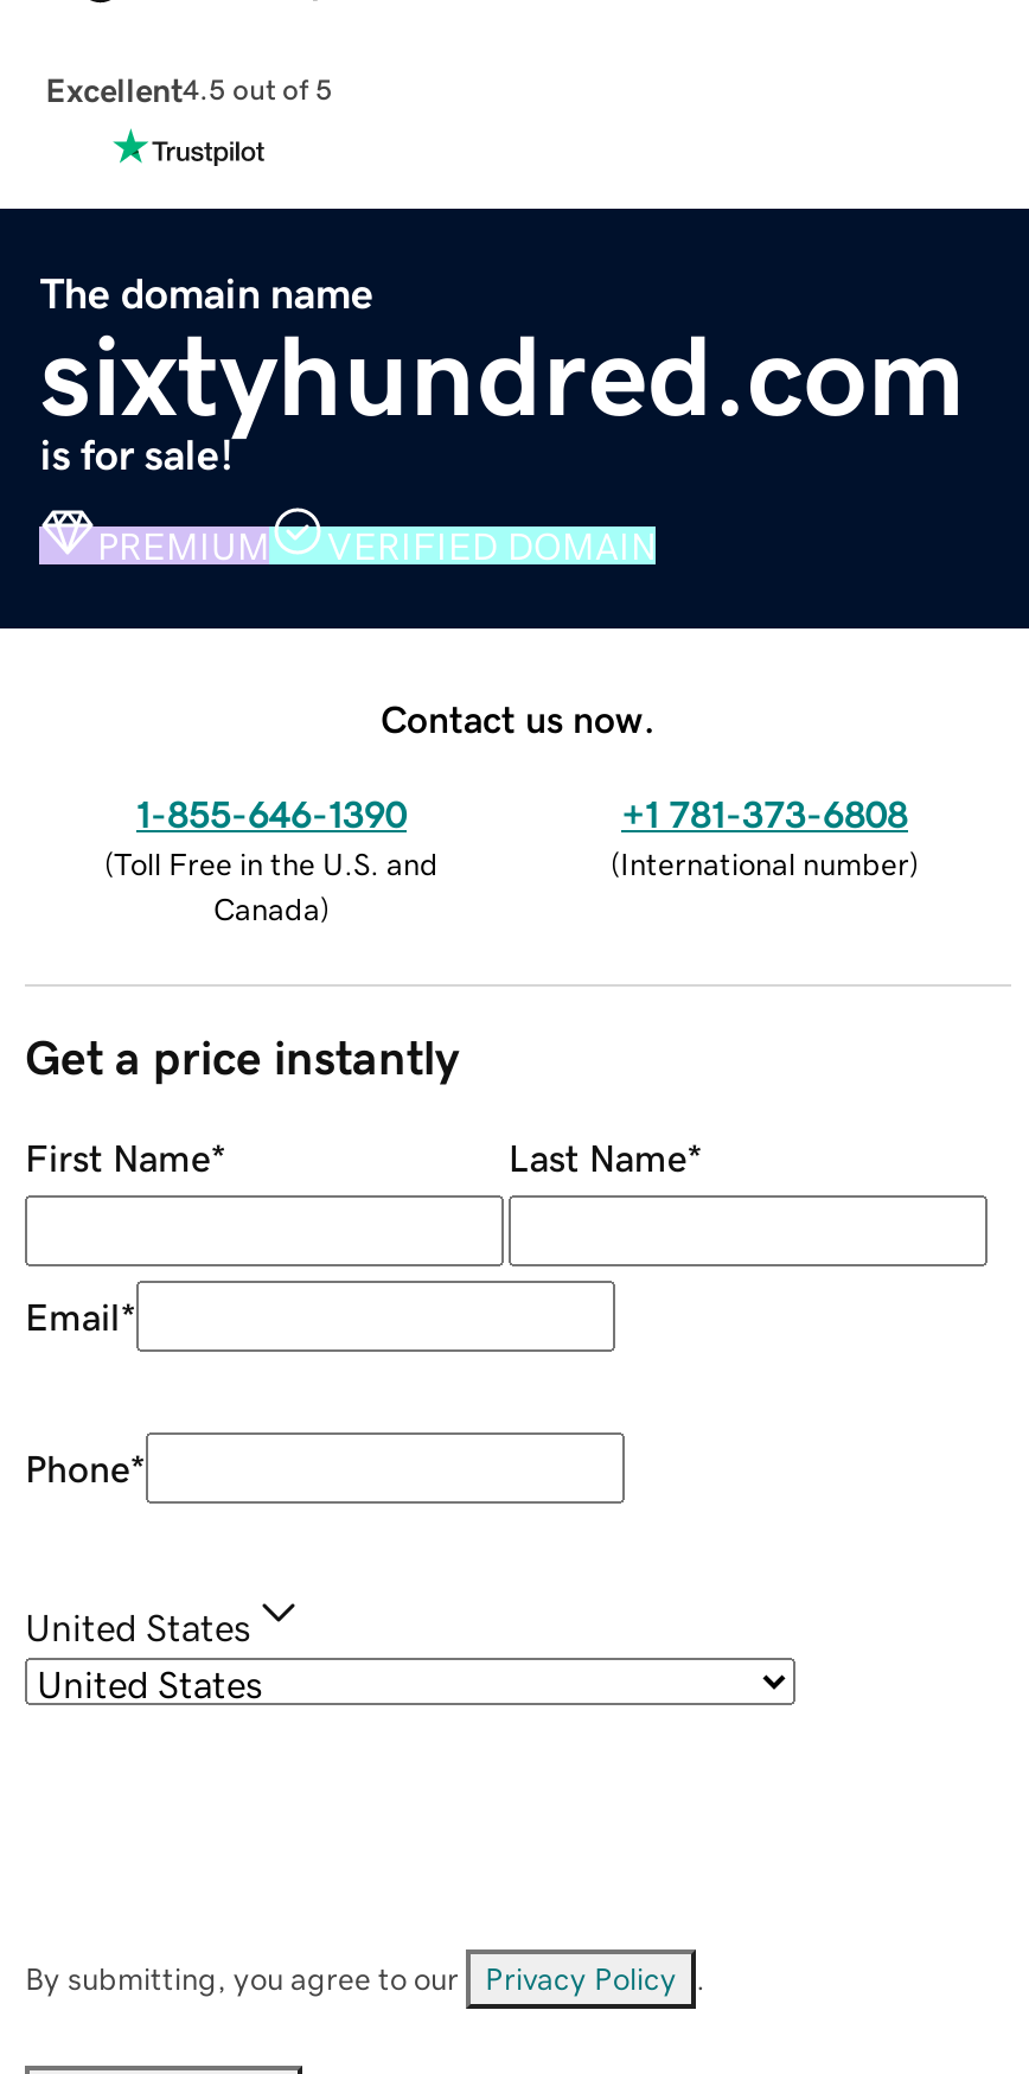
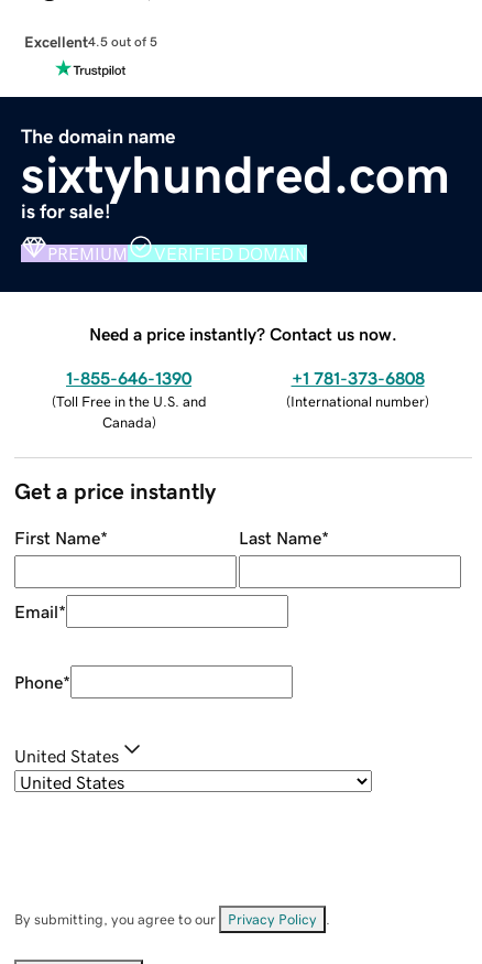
[381,699,656,737] Contact us now. -> [89,325,397,342] Need a price instantly? Contact us now.

